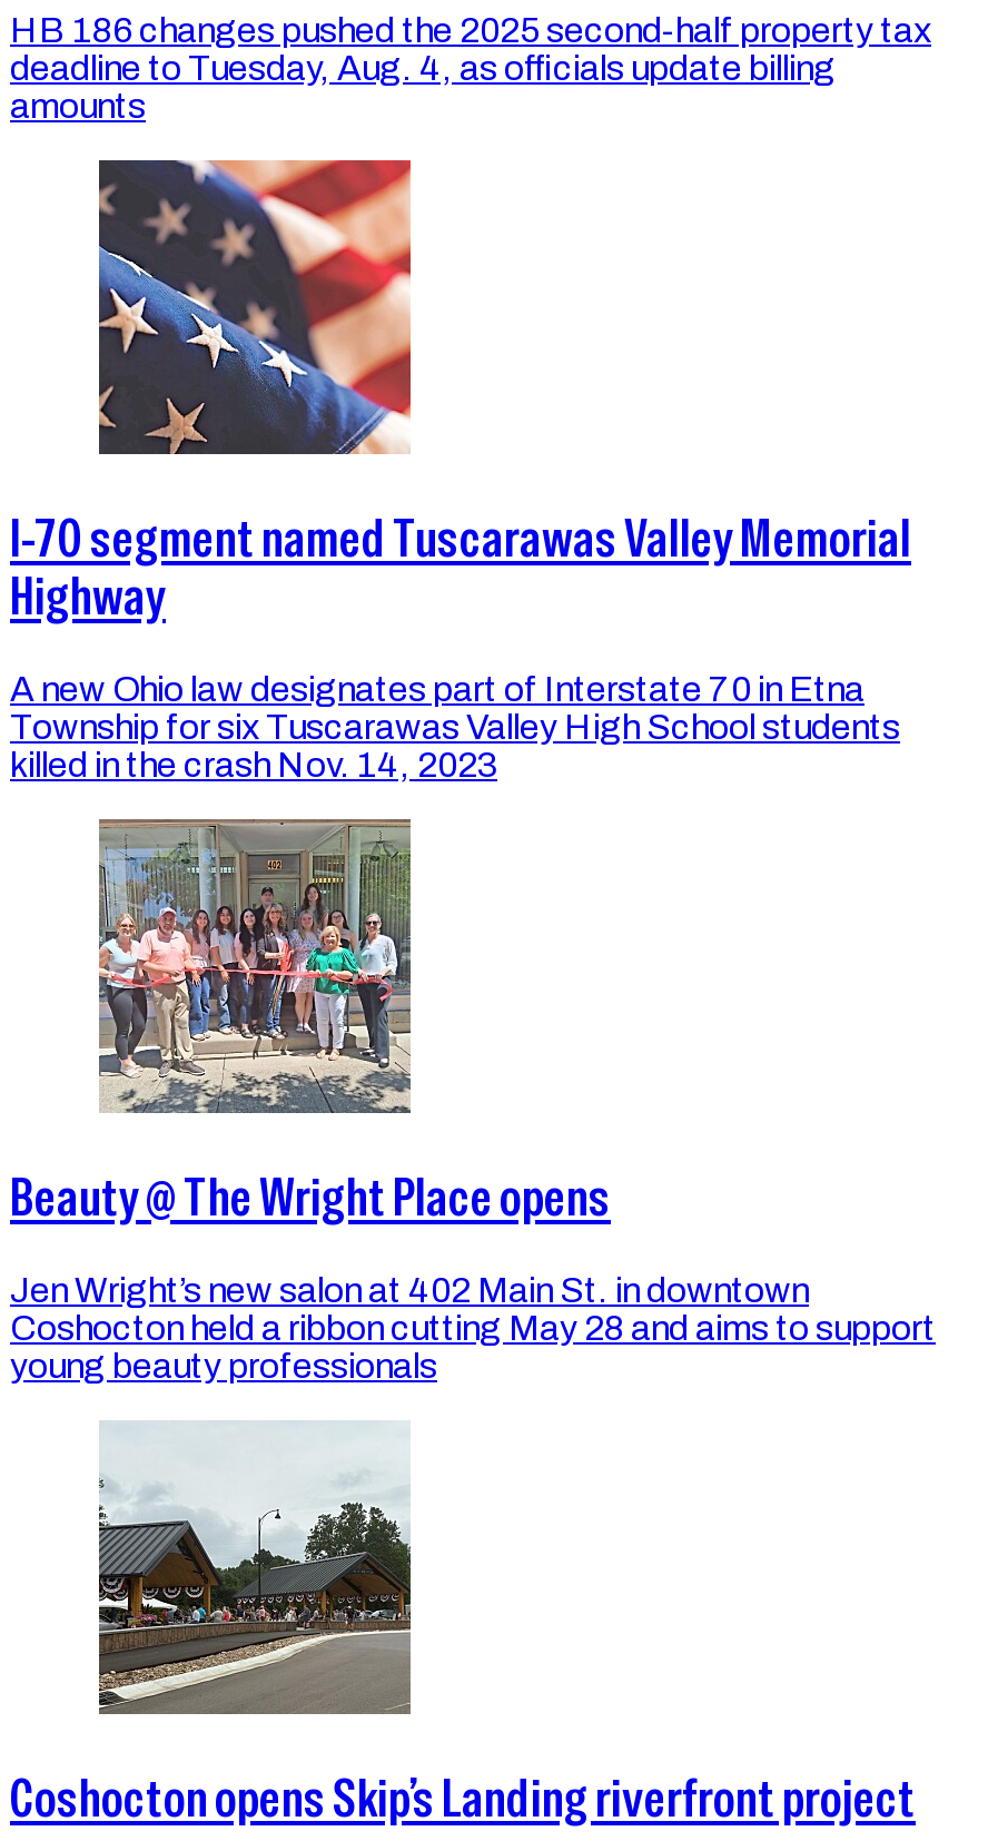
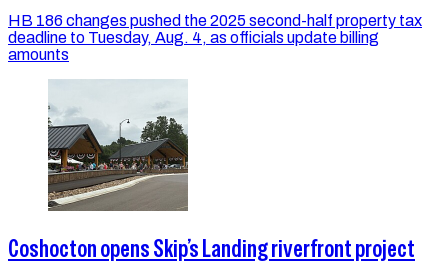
[10,158,911,783] [image] | I-70 segment named Tuscarawas Valley Memorial | Highway | A new Ohio law designates part of Interstate 70 in Etna | Township for six Tuscarawas Valley High School students | killed in the crash Nov. 14, 2023 -> none
[10,817,936,1384] [image] | Beauty @ The Wright Place opens | Jen Wright’s new salon at 402 Main St. in downtown | Coshocton held a ribbon cutting May 28 and aims to support | young beauty professionals -> none

